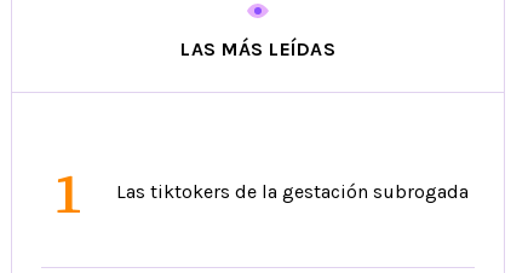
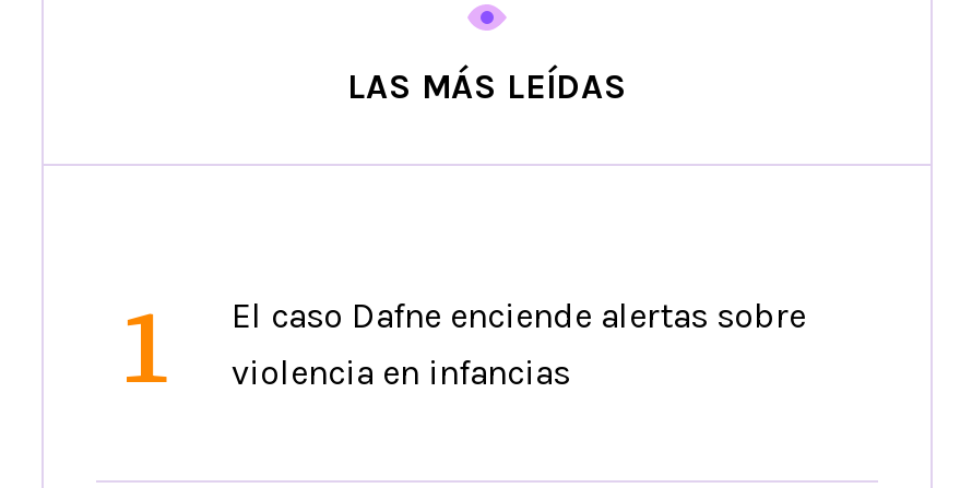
[116,180,469,203] Las tiktokers de la gestación subrogada -> [232,295,806,394] El caso Dafne enciende alertas sobre | violencia en infancias

